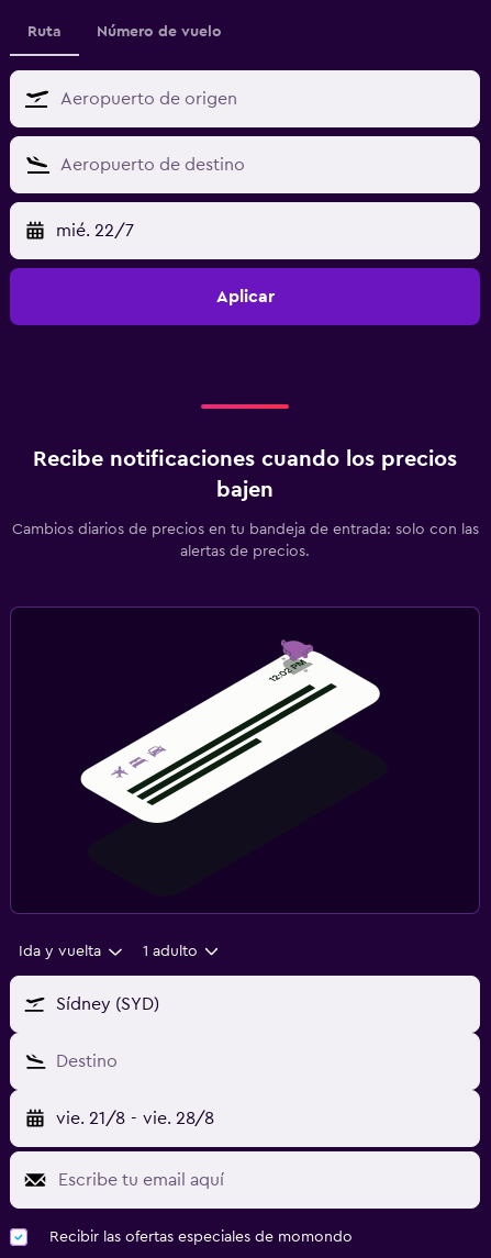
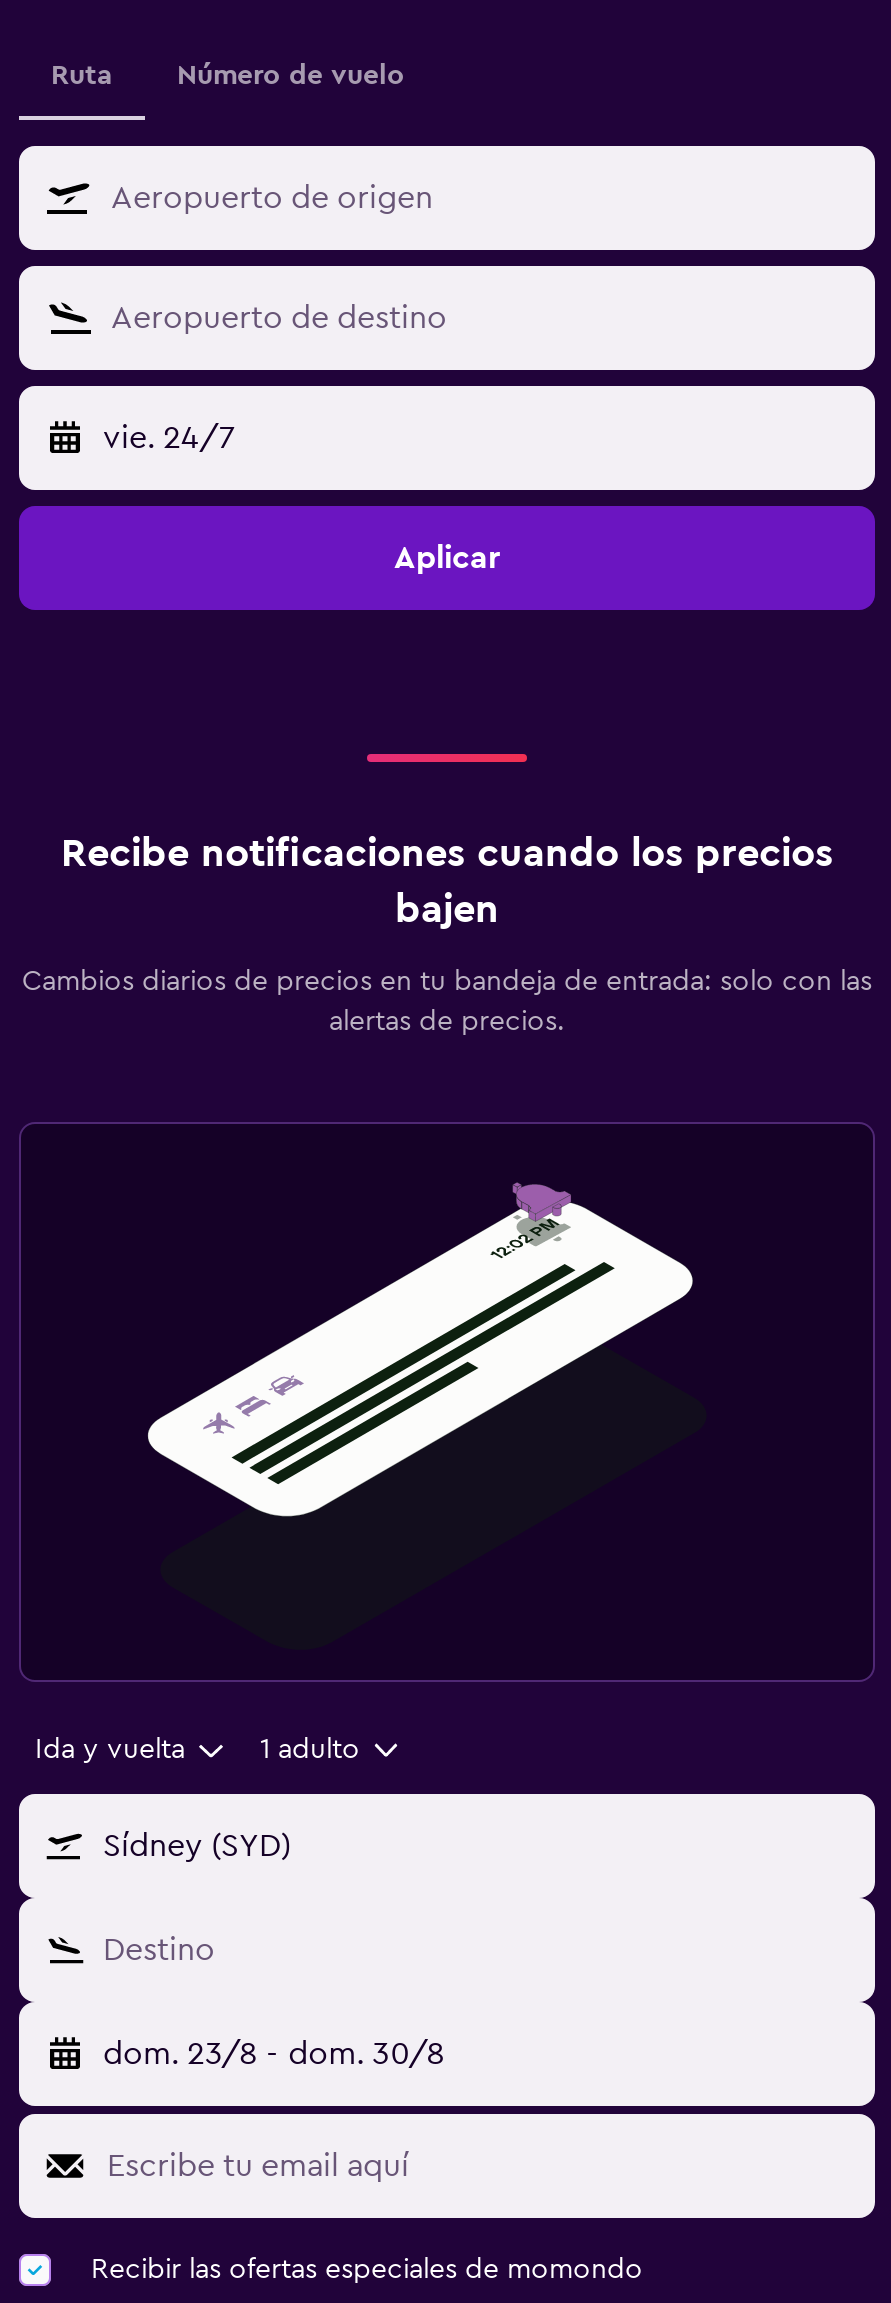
[56,222,134,240] mié. 22/7 -> [103,422,235,454] vie. 24/7
[56,1110,214,1127] vie. 21/8 - vie. 28/8 -> [103,2038,444,2070] dom. 23/8 - dom. 30/8

